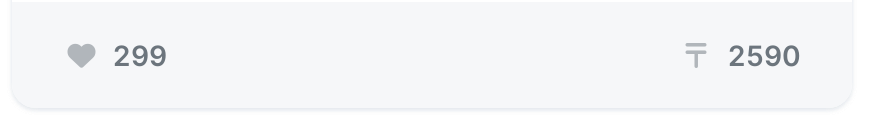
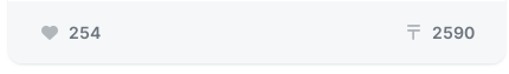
[107,38,167,72] 299 -> [65,22,100,42] 254

